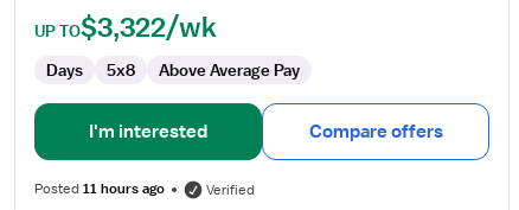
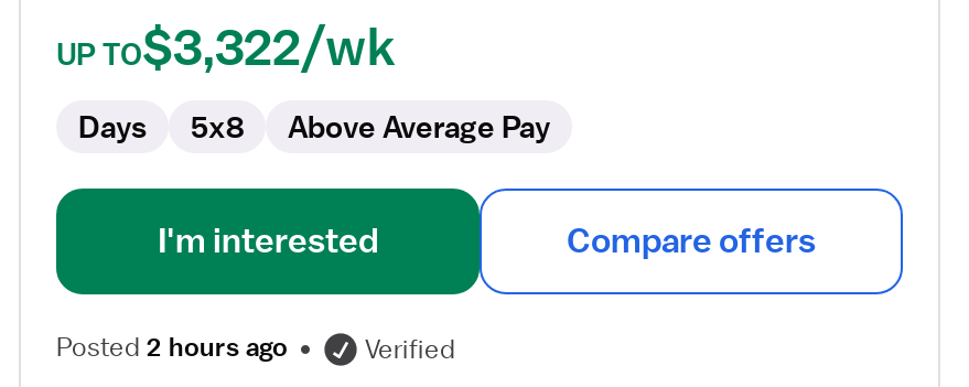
[34,179,165,198] Posted 11 hours ago -> [56,330,288,365] Posted 2 hours ago

